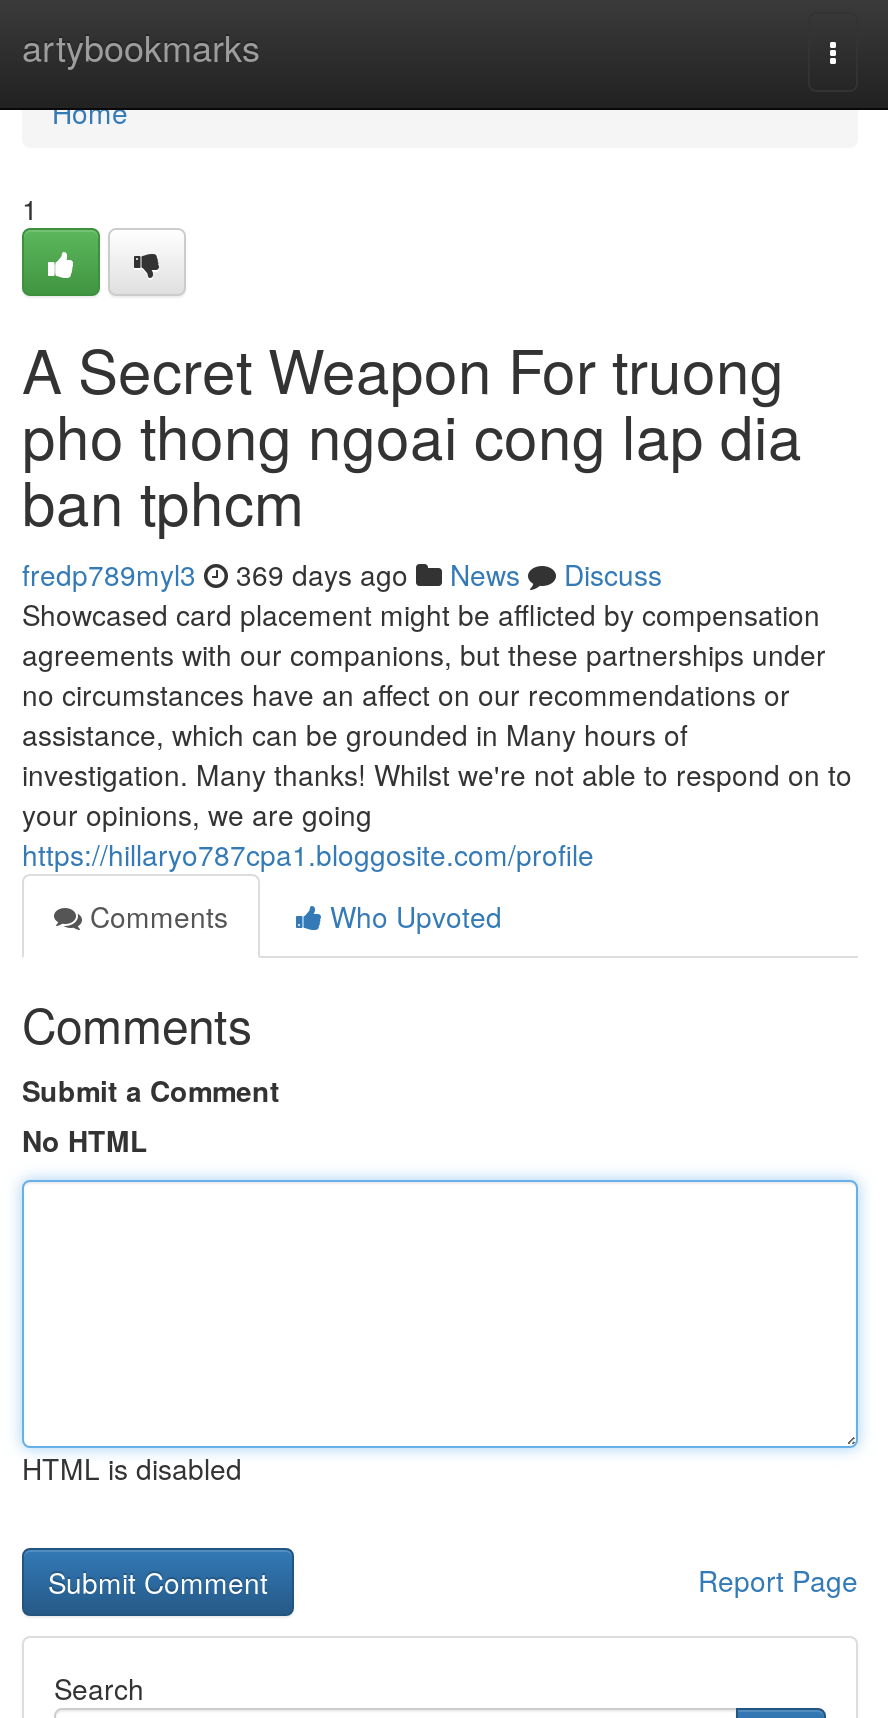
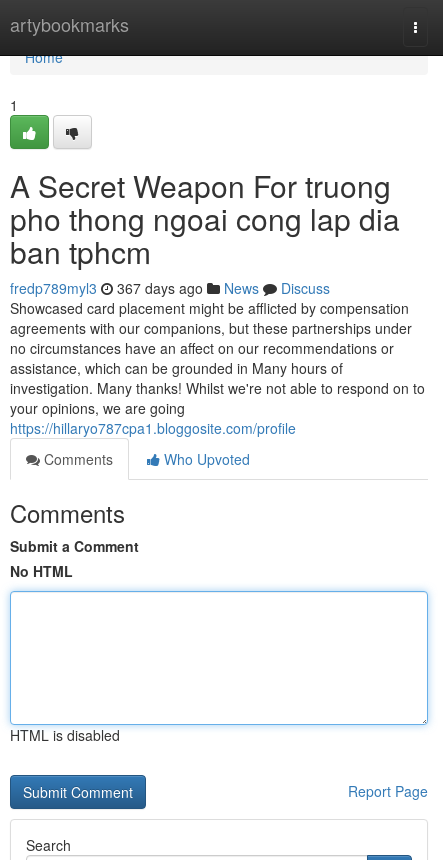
[22,554,662,594] fredp789myl3 369 days ago News Discuss -> [10,278,330,298] fredp789myl3 367 days ago News Discuss

